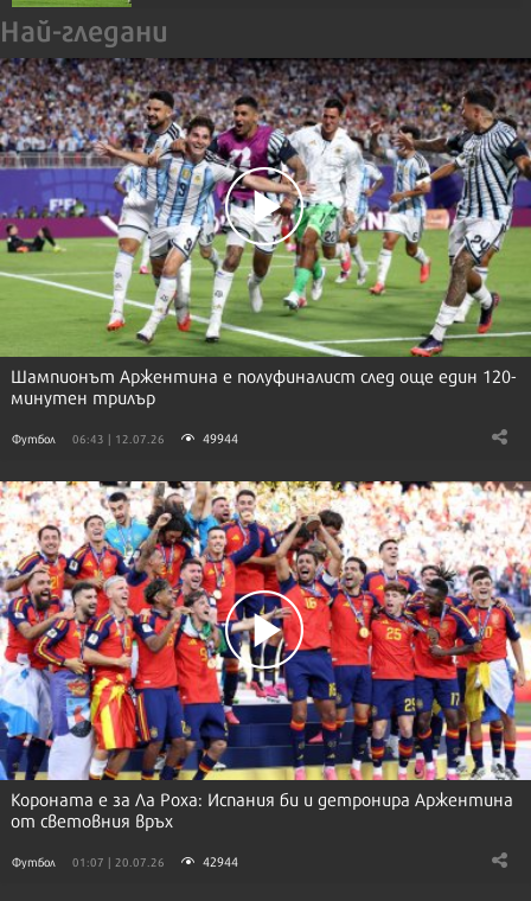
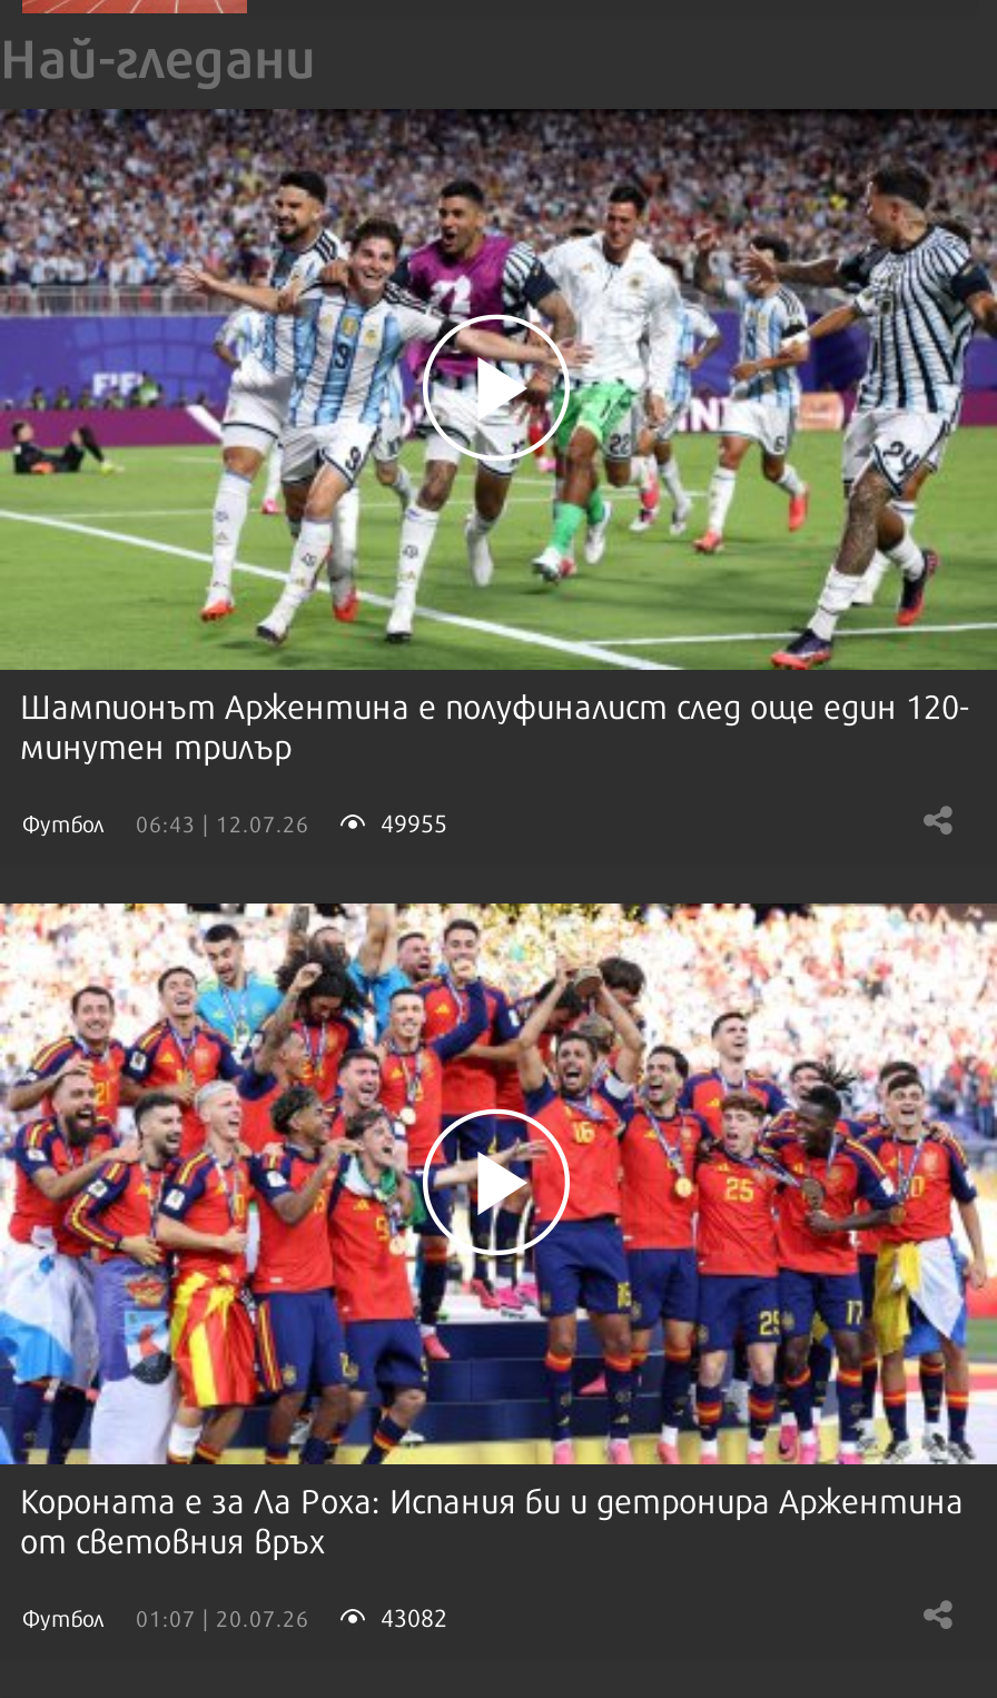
[199,428,238,447] 49944 -> [374,804,447,840] 49955
[199,852,238,871] 42944 -> [374,1599,447,1634] 43082

